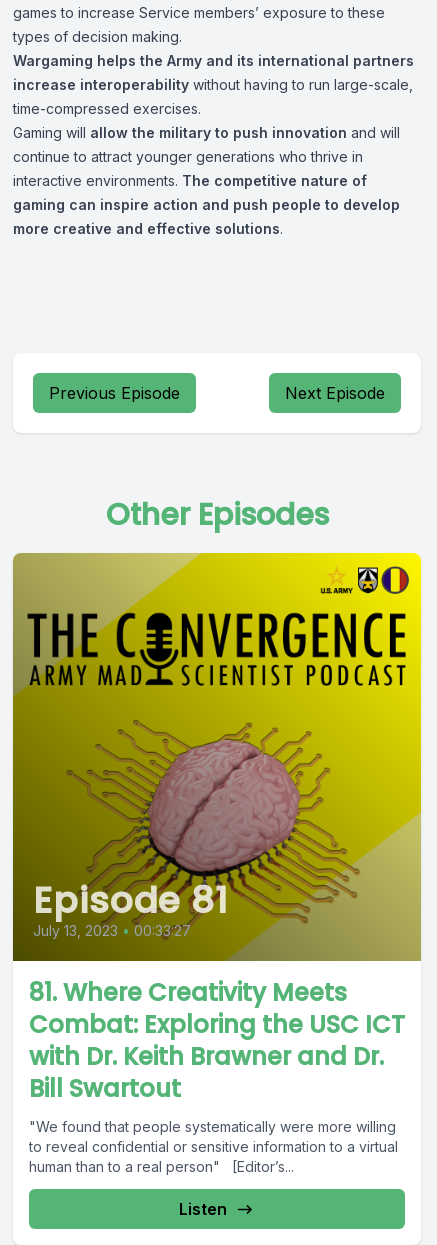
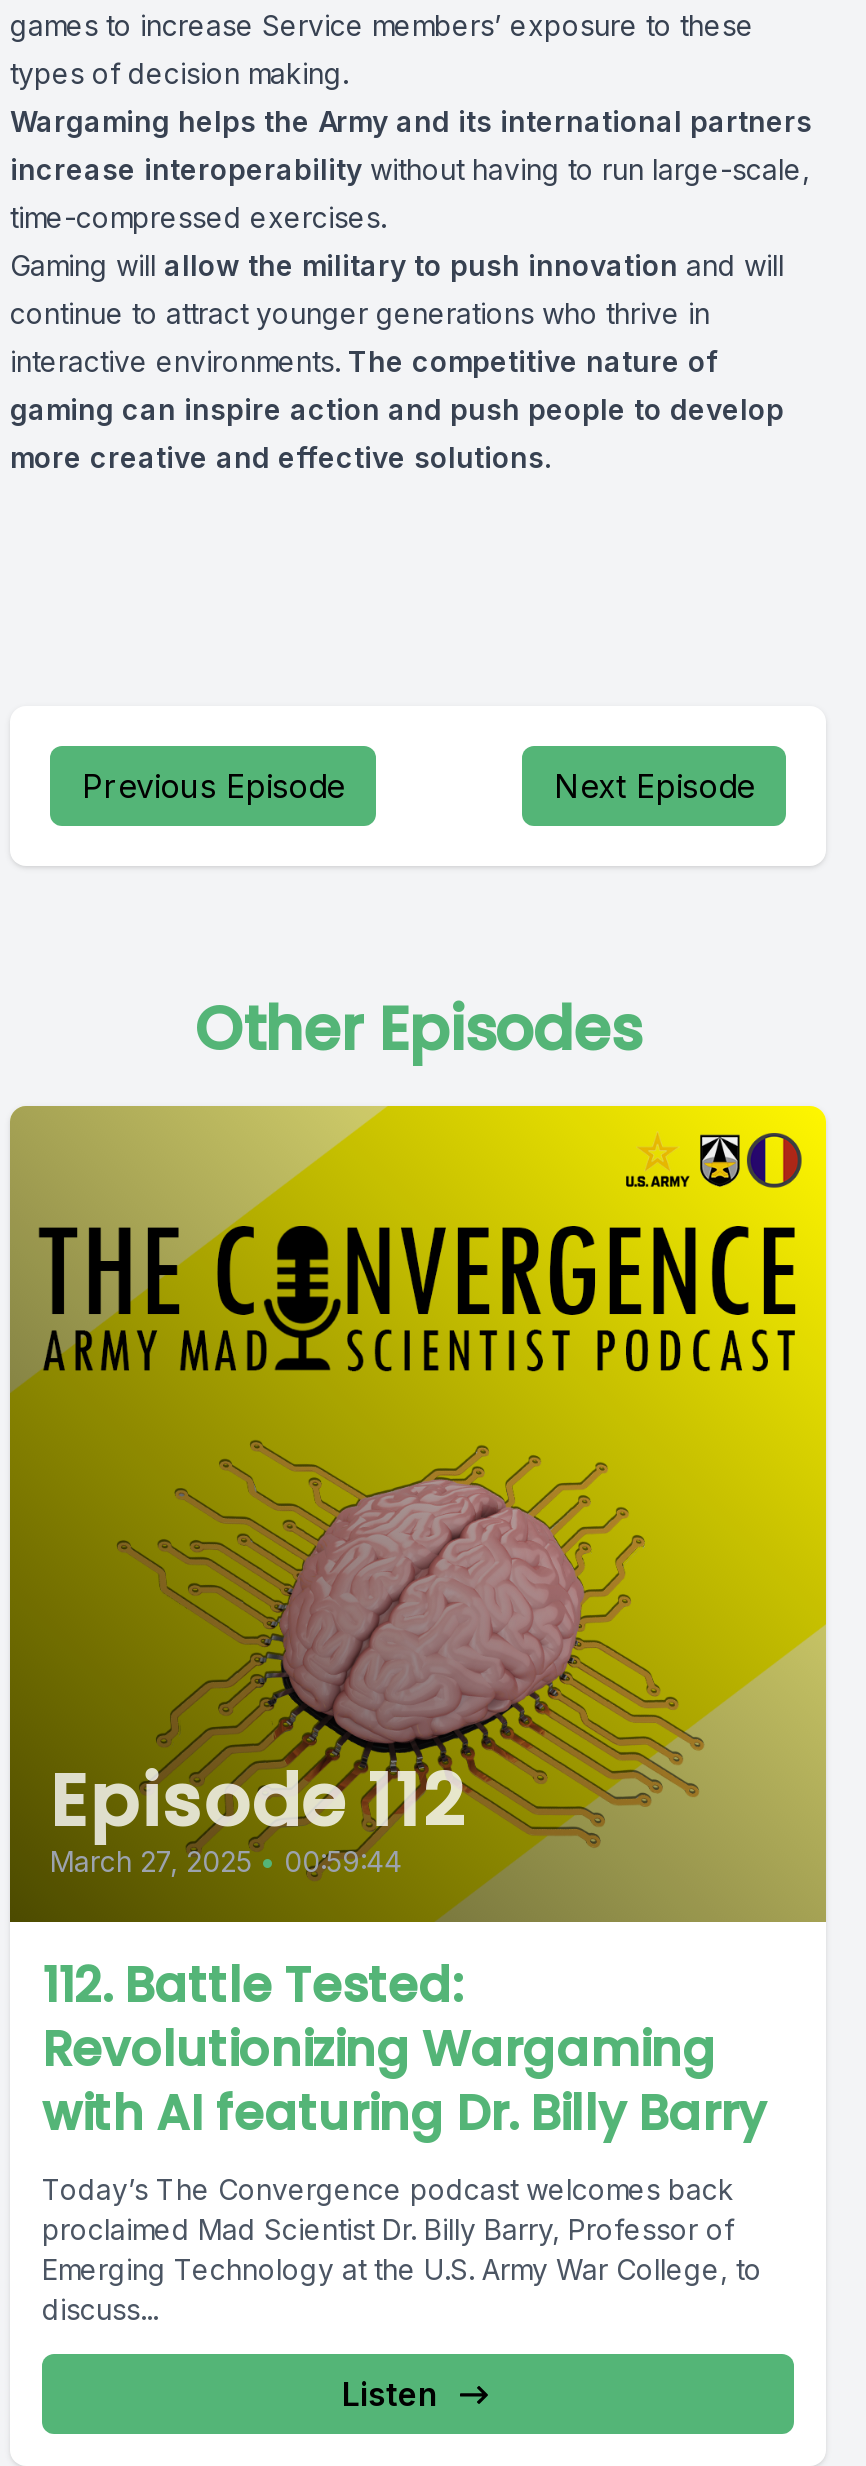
[33,875,229,939] Episode 81 | July 13, 2023 • 00:33:27 -> [50,1750,464,1878] Episode 112 | March 27, 2025 • 00:59:44
[29,976,405,1175] 81. Where Creativity Meets | Combat: Exploring the USC ICT | with Dr. Keith Brawner and Dr. | Bill Swartout | "We found that people systematically were more willing | to reveal confidential or sensitive information to a virtual | human than to a real person" [Editor’s... -> [42,1952,766,2326] 112. Battle Tested: | Revolutionizing Wargaming | with AI featuring Dr. Billy Barry | Today’s The Convergence podcast welcomes back | proclaimed Mad Scientist Dr. Billy Barry, Professor of | Emerging Technology at the U.S. Army War College, to | discuss...

